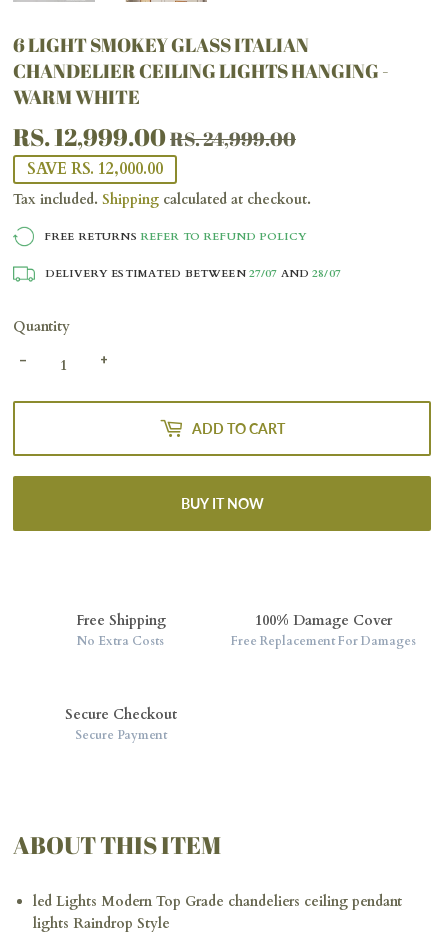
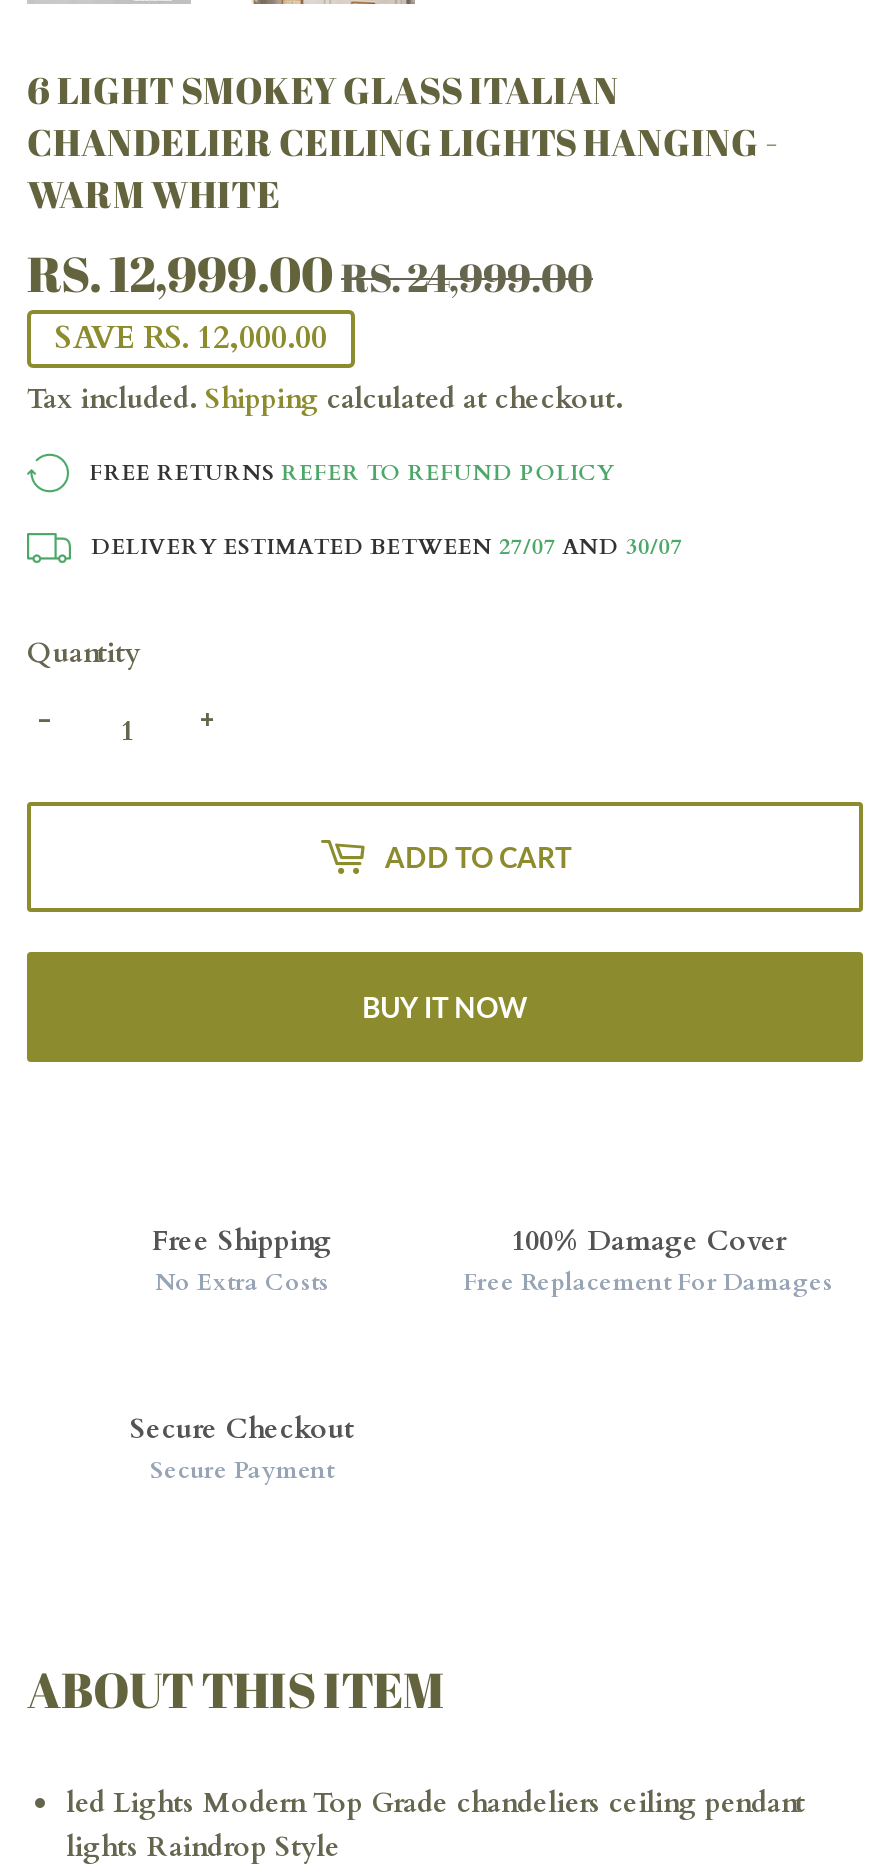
[45,266,341,281] DELIVERY ESTIMATED BETWEEN 27/07 AND 28/07 -> [91,531,683,561] DELIVERY ESTIMATED BETWEEN 27/07 AND 30/07

